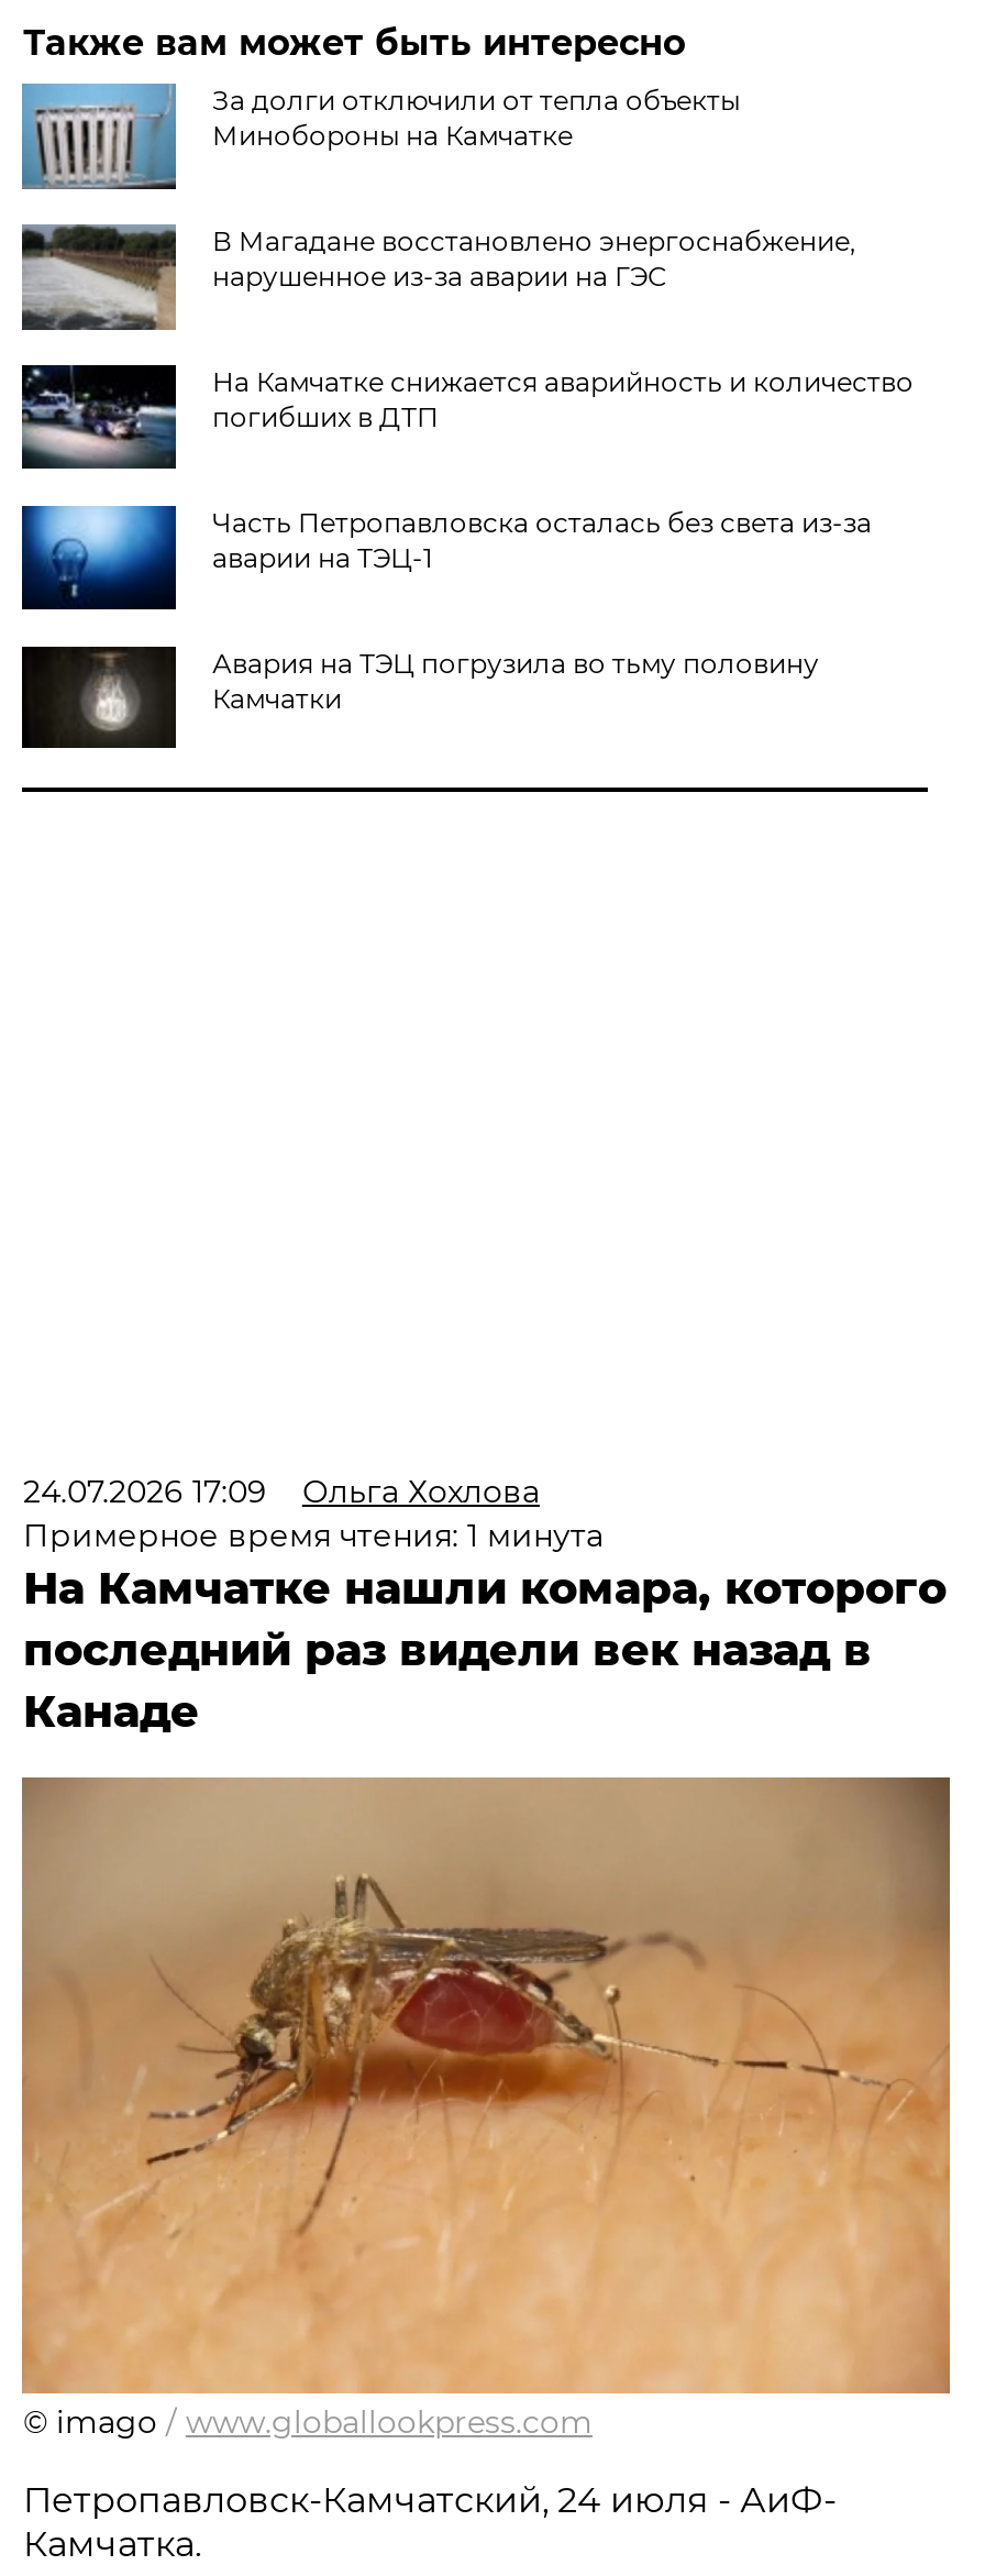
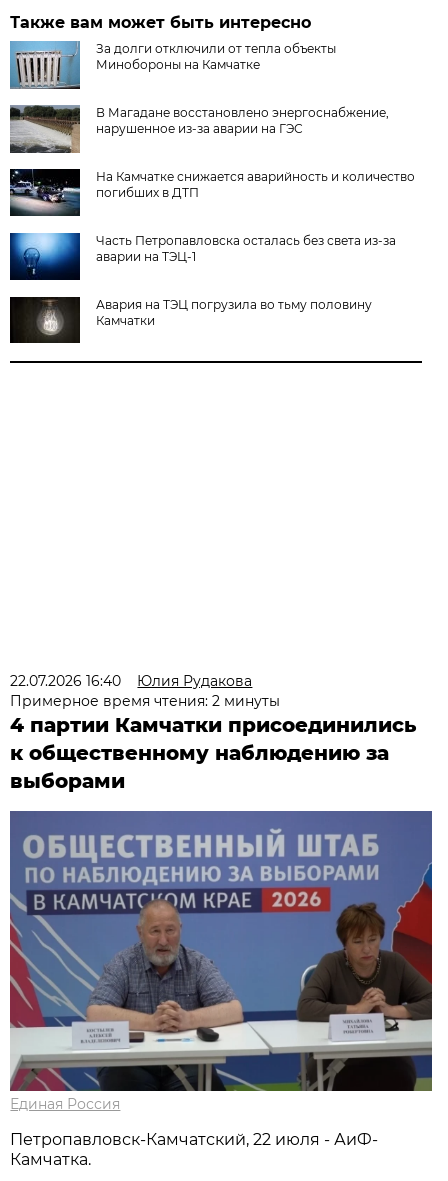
[23,1473,946,1739] 24.07.2026 17:09 | Ольга Хохлова | Примерное время чтения: 1 минута | На Камчатке нашли комара, которого | последний раз видели век назад в | Канаде -> [10,672,416,793] 22.07.2026 16:40 | Юлия Рудакова | Примерное время чтения: 2 минуты | 4 партии Камчатки присоединились | к общественному наблюдению за | выборами
[20,1775,952,2443] [image] | © imago / www.globallookpress.com -> [9,810,433,1113] [image] | Единая Россия
[23,2480,836,2522] Петропавловск-Камчатский, 24 июля - АиФ- -> [10,1130,378,1149] Петропавловск-Камчатский, 22 июля - АиФ-

